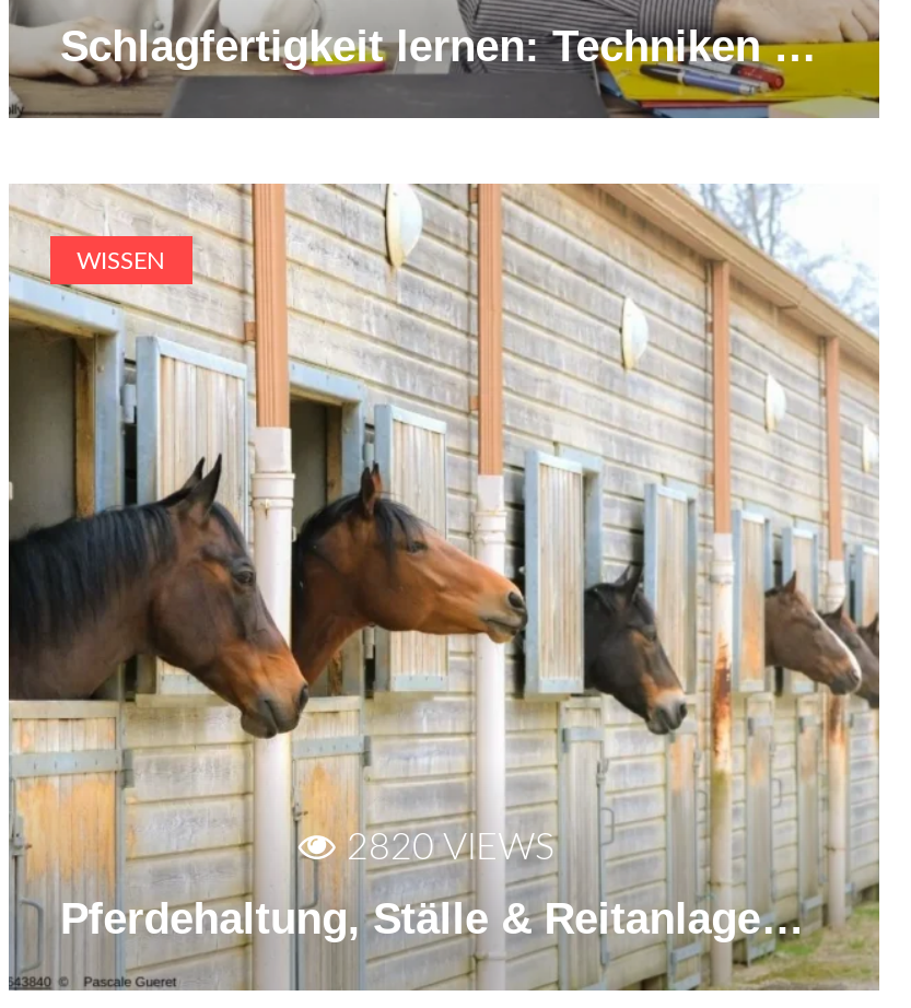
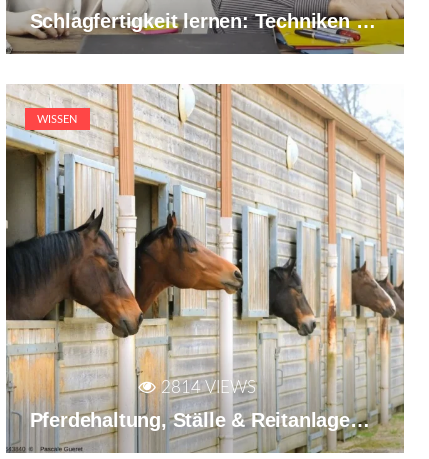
[347,829,554,867] 2820 VIEWS -> [160,379,255,396] 2814 VIEWS

